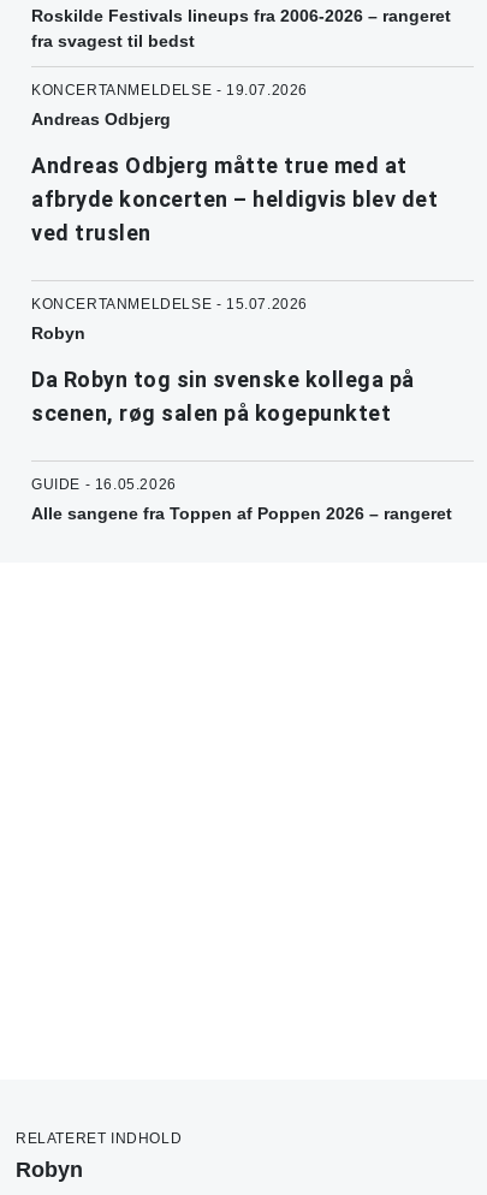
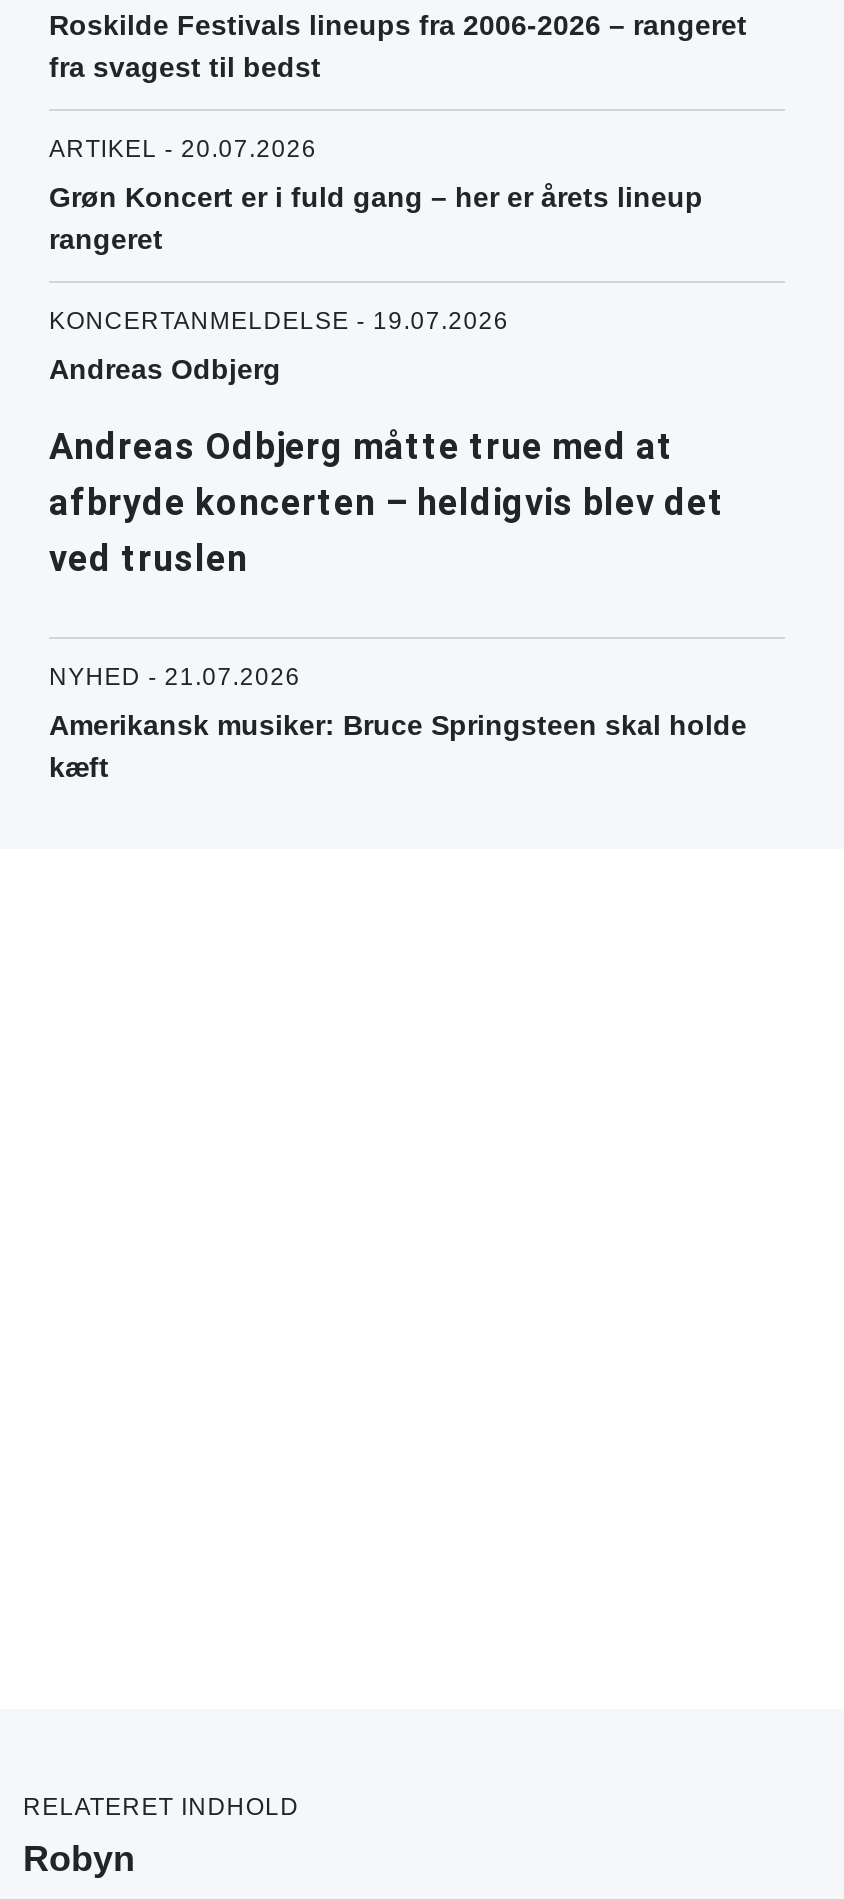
none -> [49,136,703,256] ARTIKEL - 20.07.2026 | Grøn Koncert er i fuld gang – her er årets lineup | rangeret
moved [31,82,438,246] -> [49,308,725,580]: KONCERTANMELDELSE - 19.07.2026 | Andreas Odbjerg | Andreas Odbjerg måtte true med at | afbryde koncerten – heldigvis blev det | ved truslen
[31,296,452,524] KONCERTANMELDELSE - 15.07.2026 | Robyn | Da Robyn tog sin svenske kollega på | scenen, røg salen på kogepunktet | GUIDE - 16.05.2026 | Alle sangene fra Toppen af Poppen 2026 – rangeret -> [49,664,747,784] NYHED - 21.07.2026 | Amerikansk musiker: Bruce Springsteen skal holde | kæft

